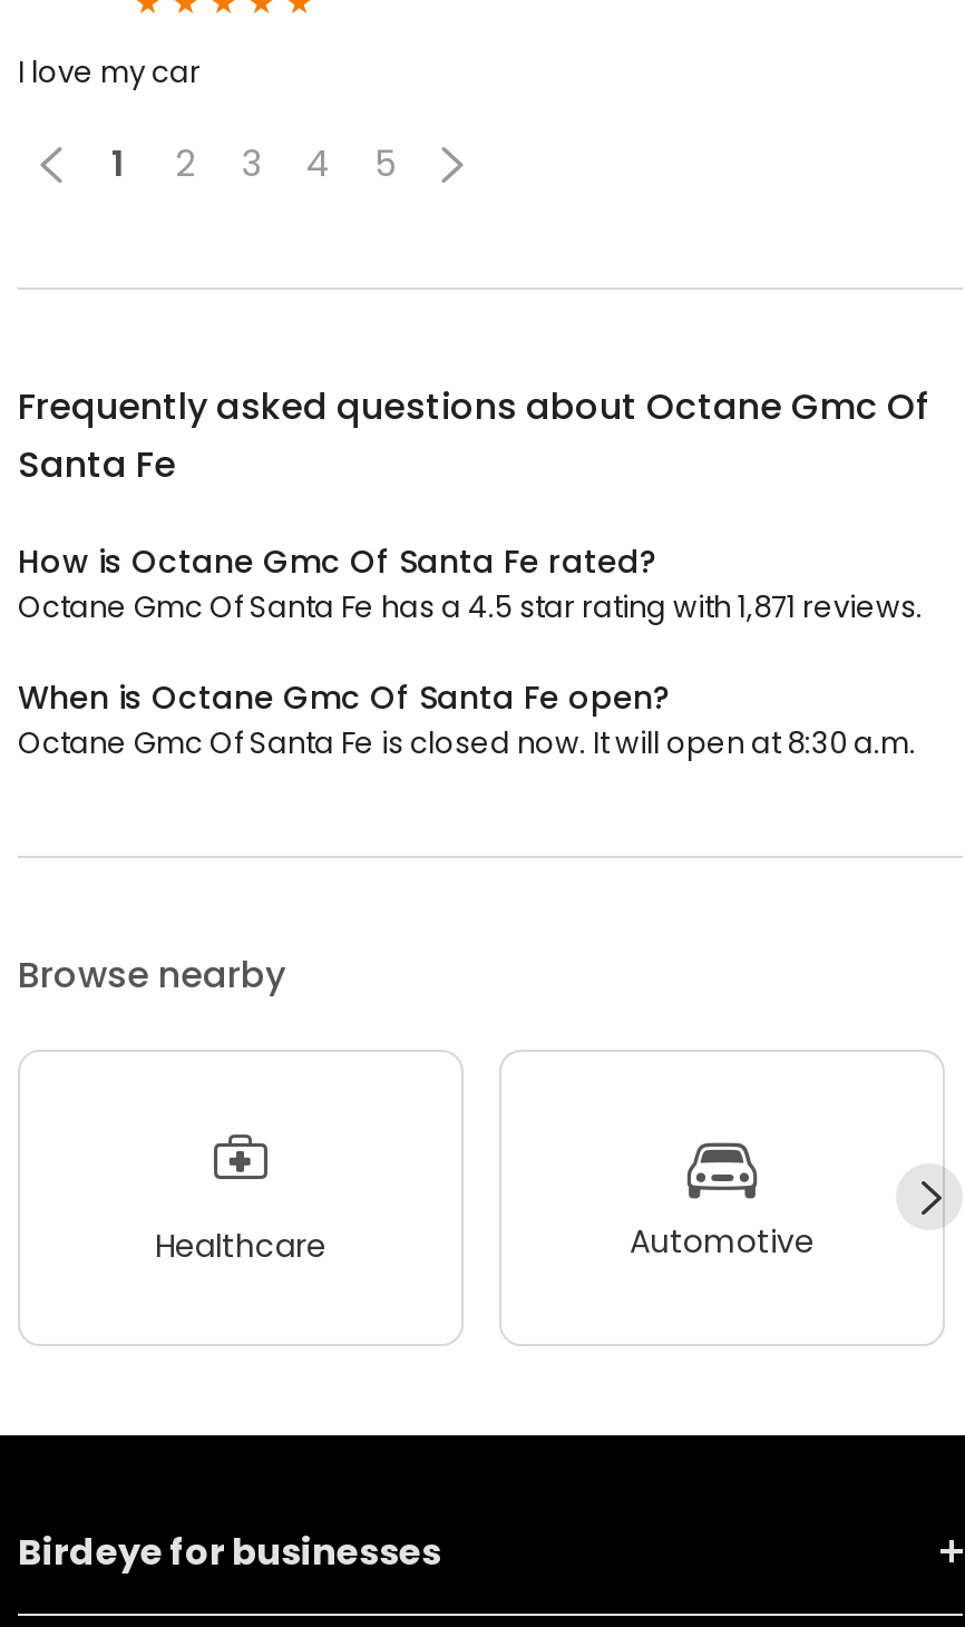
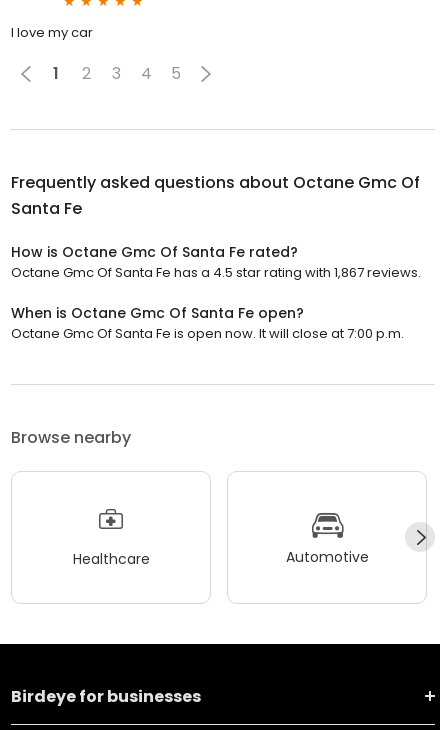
[18,586,923,628] Octane Gmc Of Santa Fe has a 4.5 star rating with 1,871 reviews. -> [11,263,421,282] Octane Gmc Of Santa Fe has a 4.5 star rating with 1,867 reviews.
[18,722,916,764] Octane Gmc Of Santa Fe is closed now. It will open at 8:30 a.m. -> [11,324,404,343] Octane Gmc Of Santa Fe is open now. It will close at 7:00 p.m.

